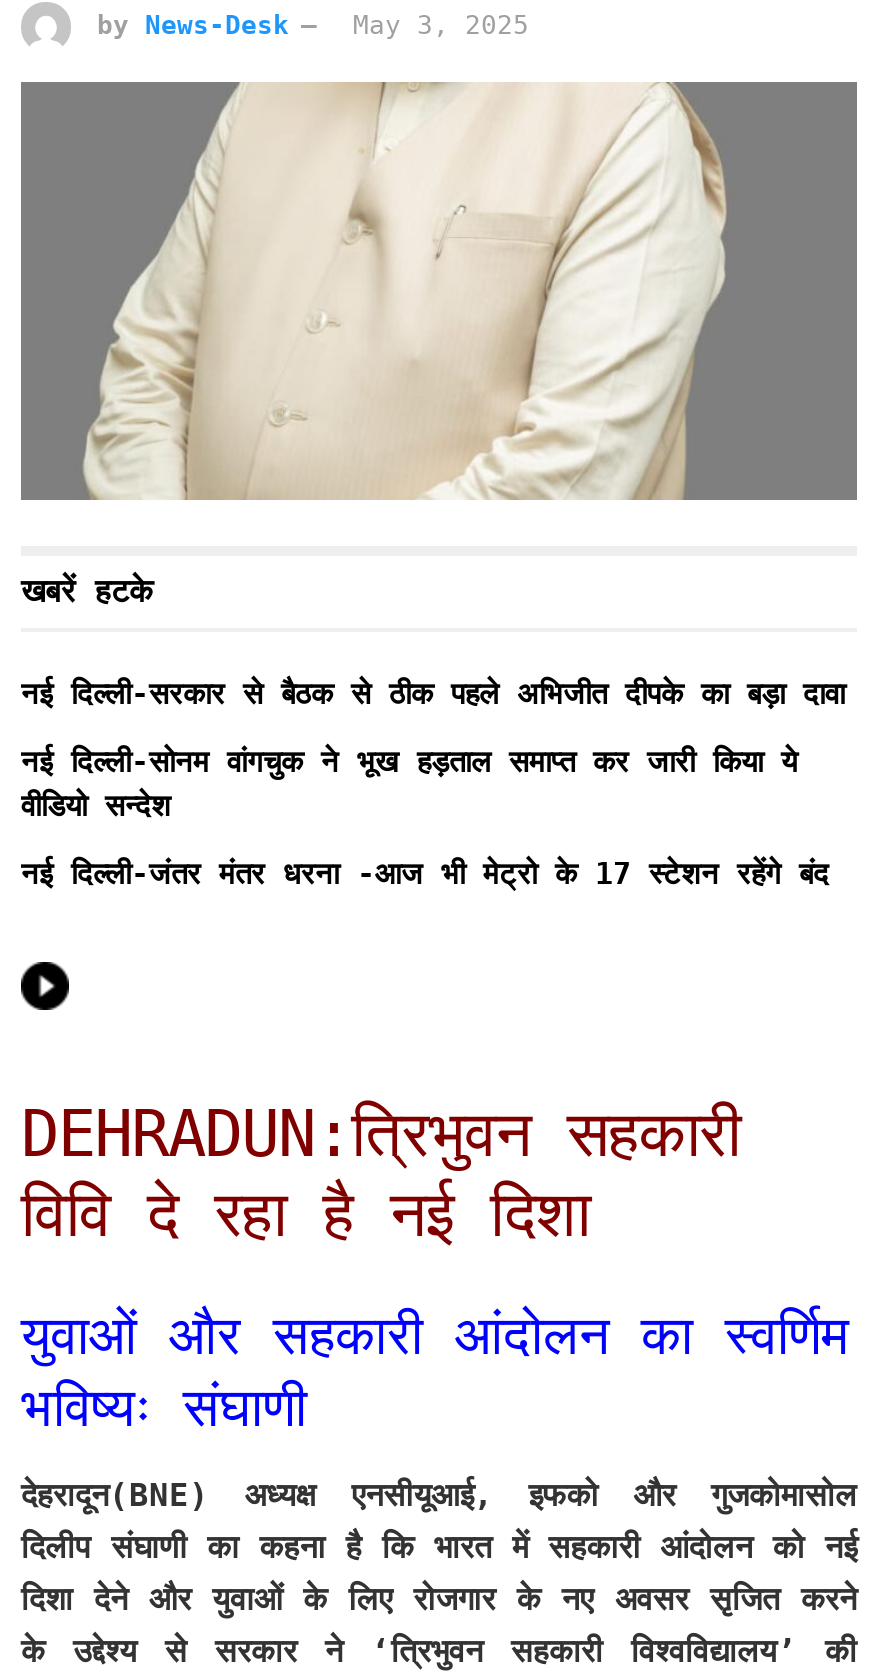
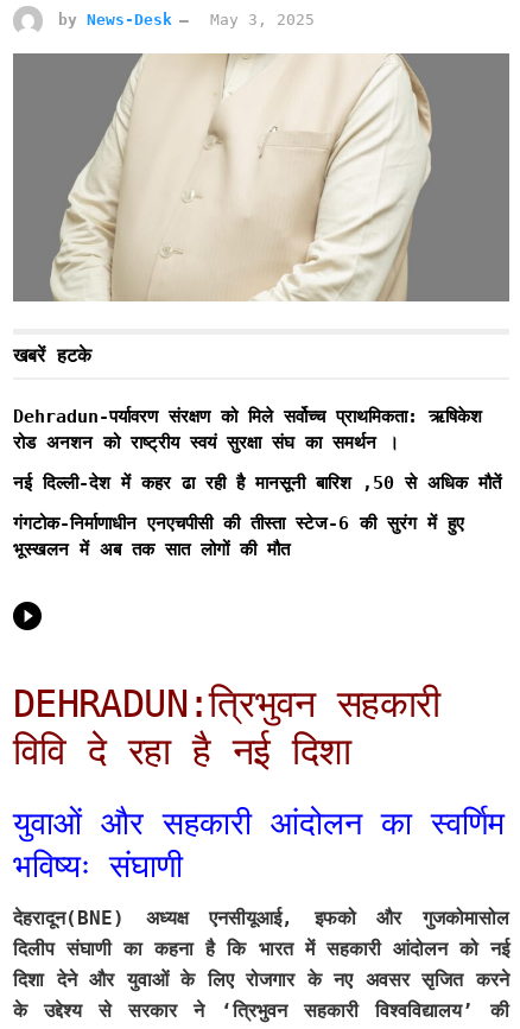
[21,676,845,712] नई दिल्ली-सरकार से बैठक से ठीक पहले अभिजीत दीपके का बड़ा दावा -> [13,406,482,453] Dehradun-पर्यावरण संरक्षण को मिले सर्वोच्च प्राथमिकता: ऋषिकेश | रोड अनशन को राष्ट्रीय स्वयं सुरक्षा संघ का समर्थन ।
[21,744,797,824] नई दिल्ली-सोनम वांगचुक ने भूख हड़ताल समाप्त कर जारी किया ये | वीडियो सन्देश -> [13,472,501,493] नई दिल्ली-देश में कहर ढा रही है मानसूनी बारिश ,50 से अधिक मौतें
[21,856,829,892] नई दिल्ली-जंतर मंतर धरना -आज भी मेट्रो के 17 स्टेशन रहेंगे बंद -> [13,512,464,560] गंगटोक-निर्माणाधीन एनएचपीसी की तीस्ता स्टेज-6 की सुरंग में हुए | भूस्खलन में अब तक सात लोगों की मौत

